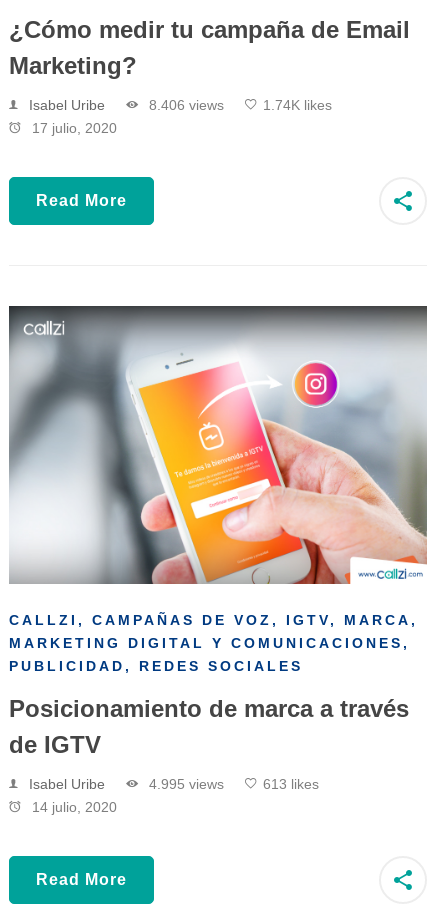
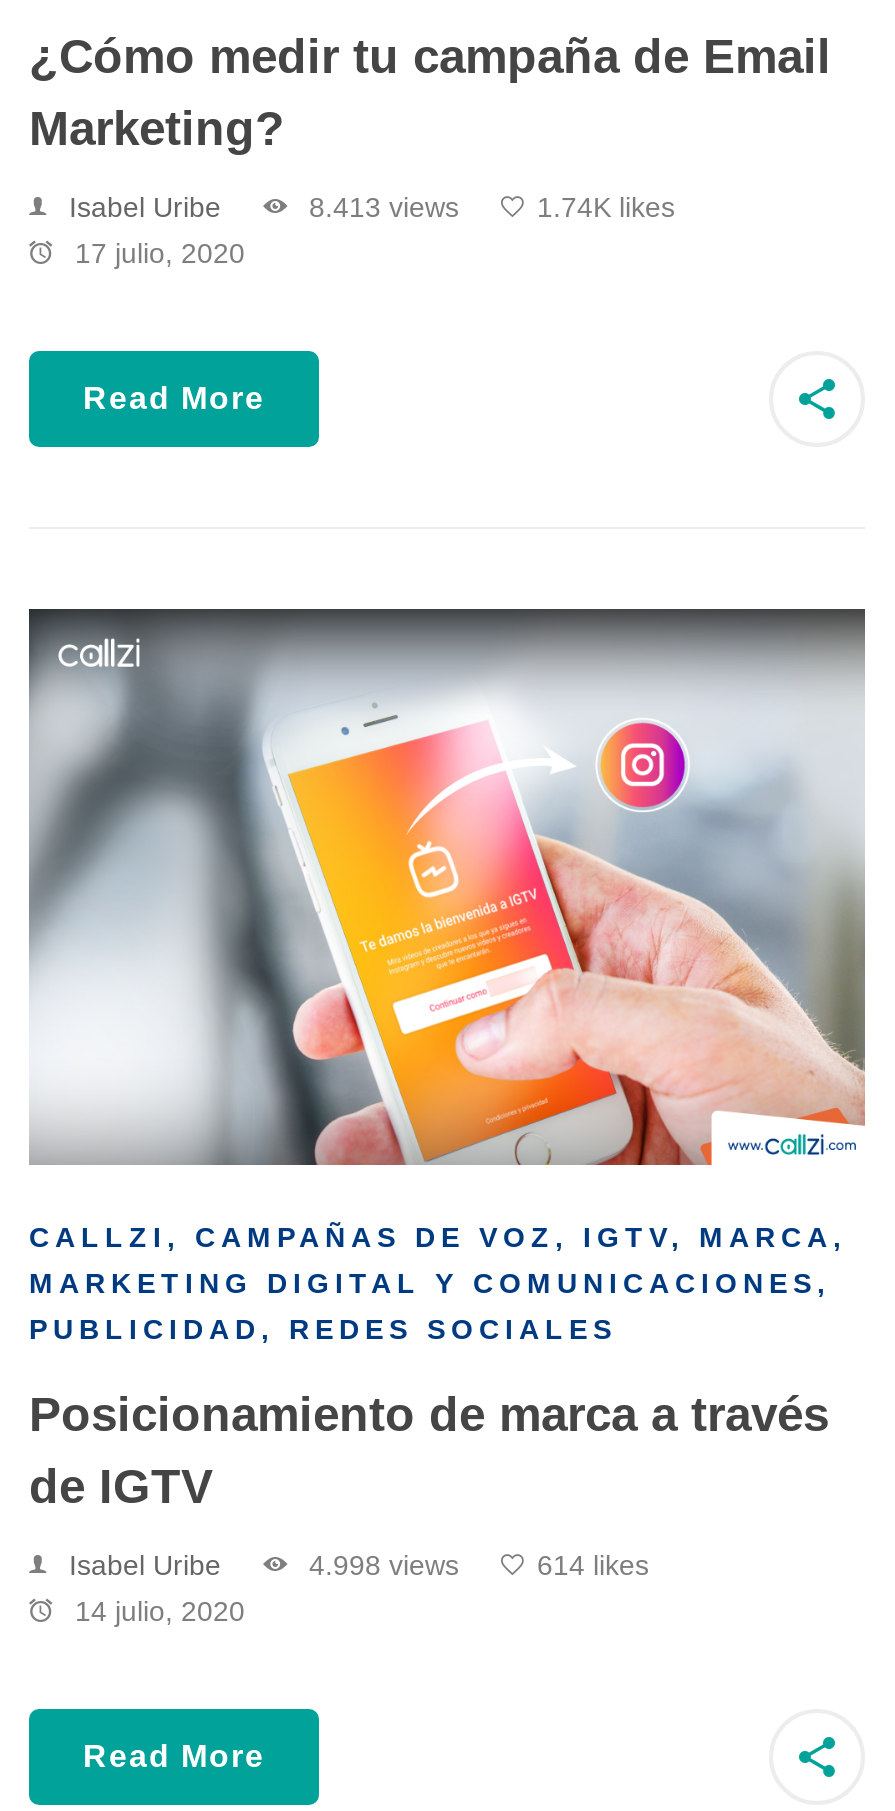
[145,97,224,113] 8.406 views -> [301,191,459,223] 8.413 views
[145,776,224,792] 4.995 views -> [301,1549,459,1581] 4.998 views
[263,776,319,792] 613 likes -> [537,1549,649,1581] 614 likes

